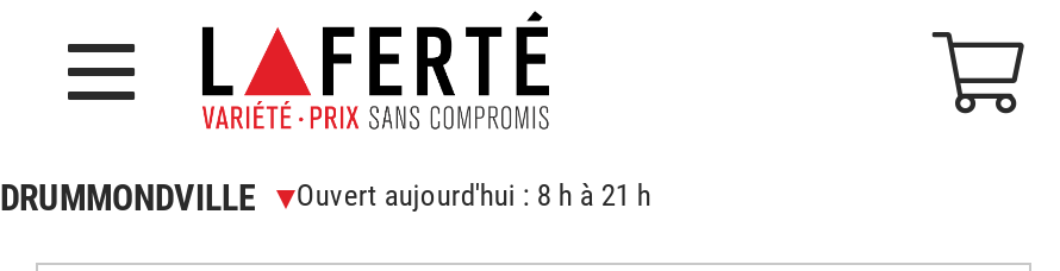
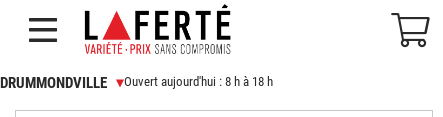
[296,176,651,212] Ouvert aujourd'hui : 8 h à 21 h -> [124,74,273,89] Ouvert aujourd'hui : 8 h à 18 h

